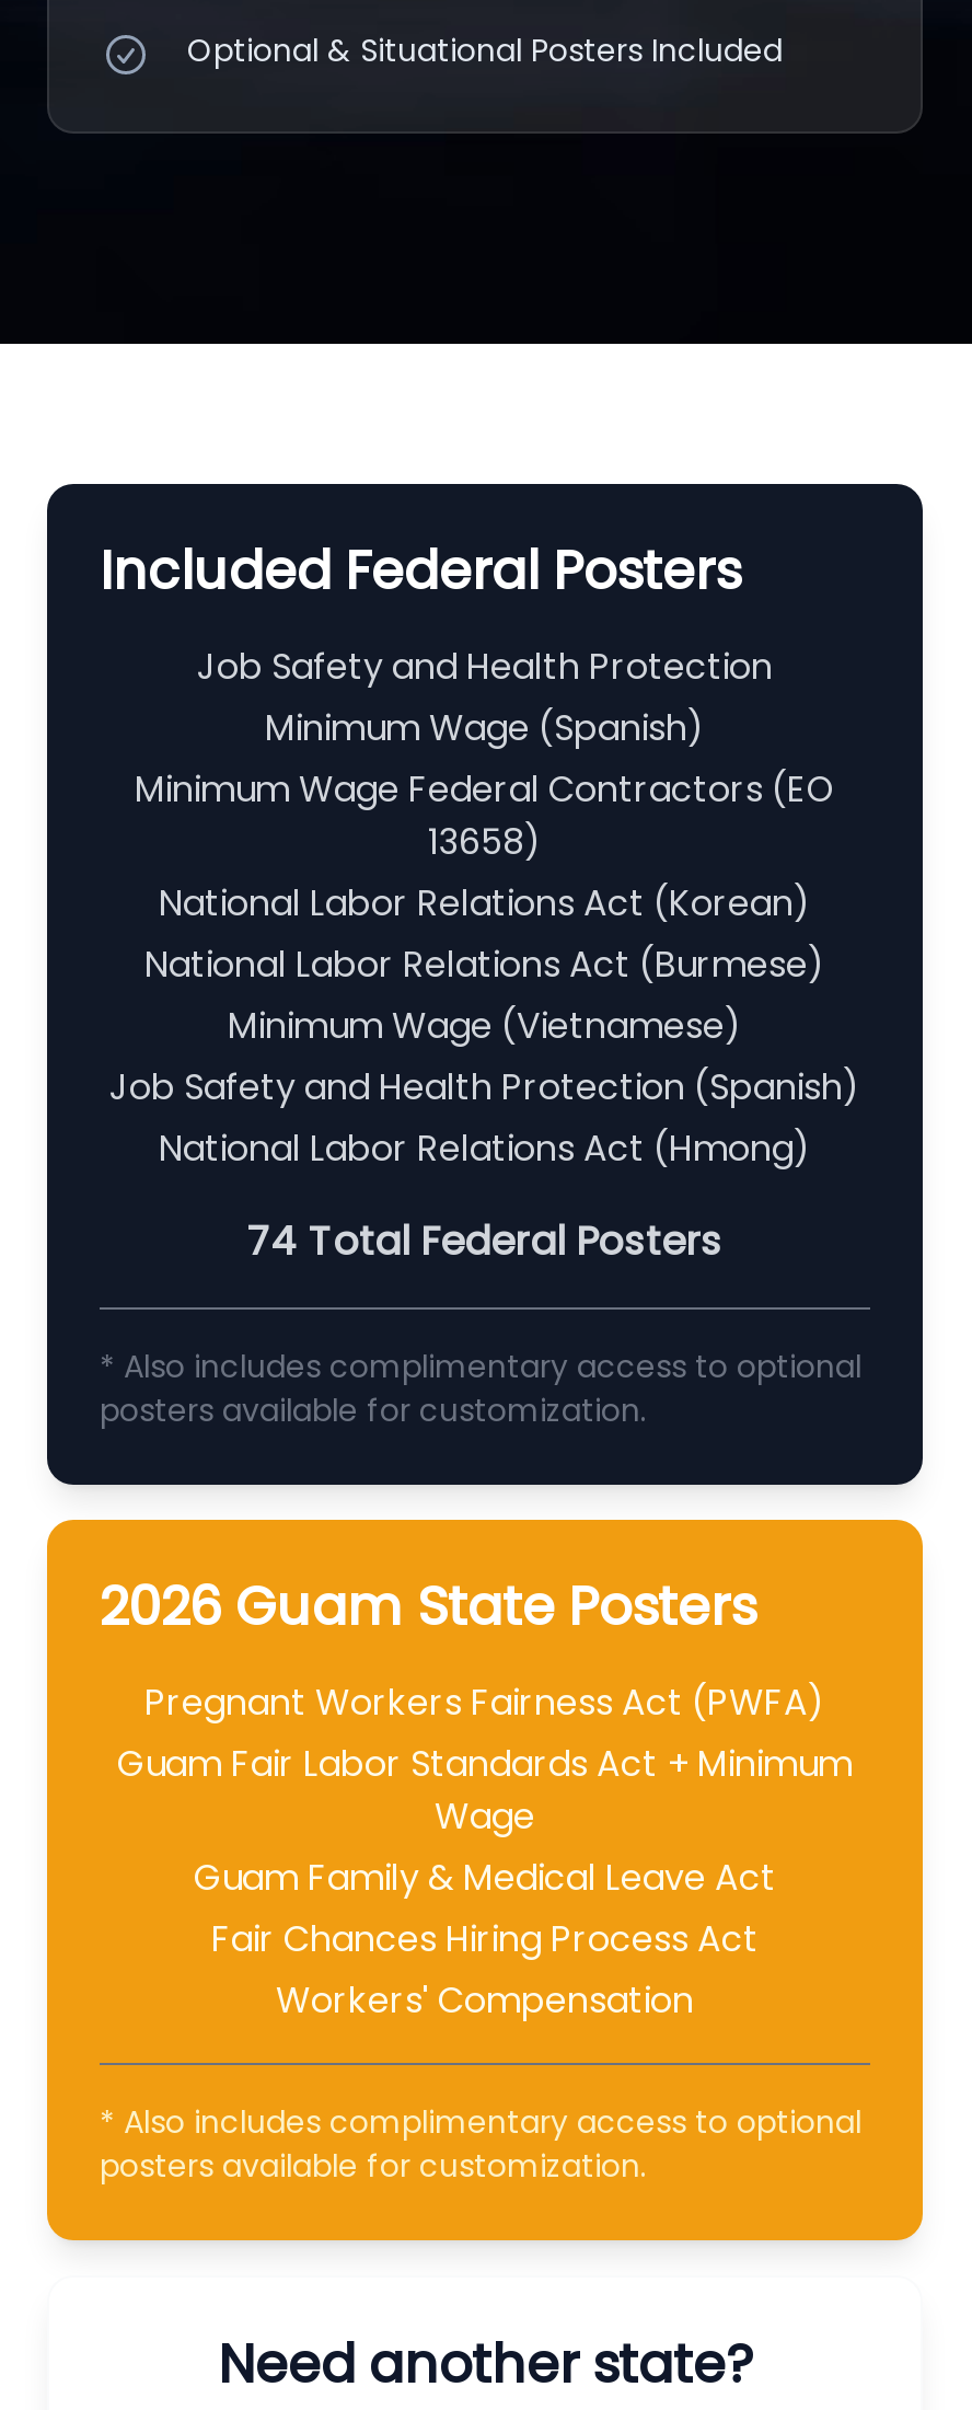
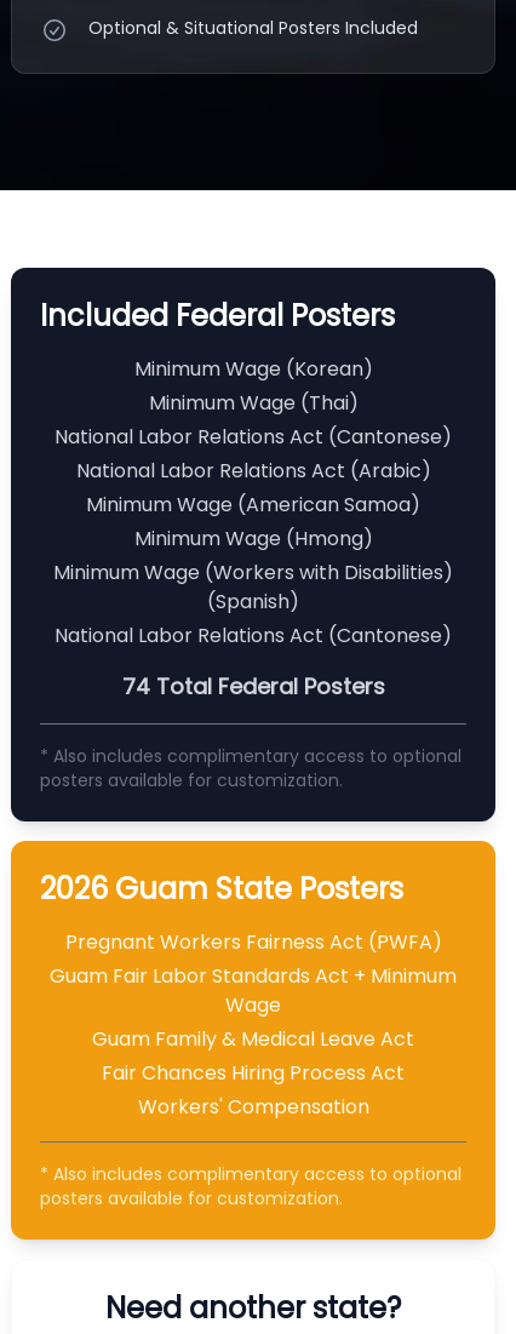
[109,642,860,1174] Job Safety and Health Protection | Minimum Wage (Spanish) | Minimum Wage Federal Contractors (EO | 13658) | National Labor Relations Act (Korean) | National Labor Relations Act (Burmese) | Minimum Wage (Vietnamese) | Job Safety and Health Protection (Spanish) | National Labor Relations Act (Hmong) -> [53,355,453,649] Minimum Wage (Korean) | Minimum Wage (Thai) | National Labor Relations Act (Cantonese) | National Labor Relations Act (Arabic) | Minimum Wage (American Samoa) | Minimum Wage (Hmong) | Minimum Wage (Workers with Disabilities) | (Spanish) | National Labor Relations Act (Cantonese)

